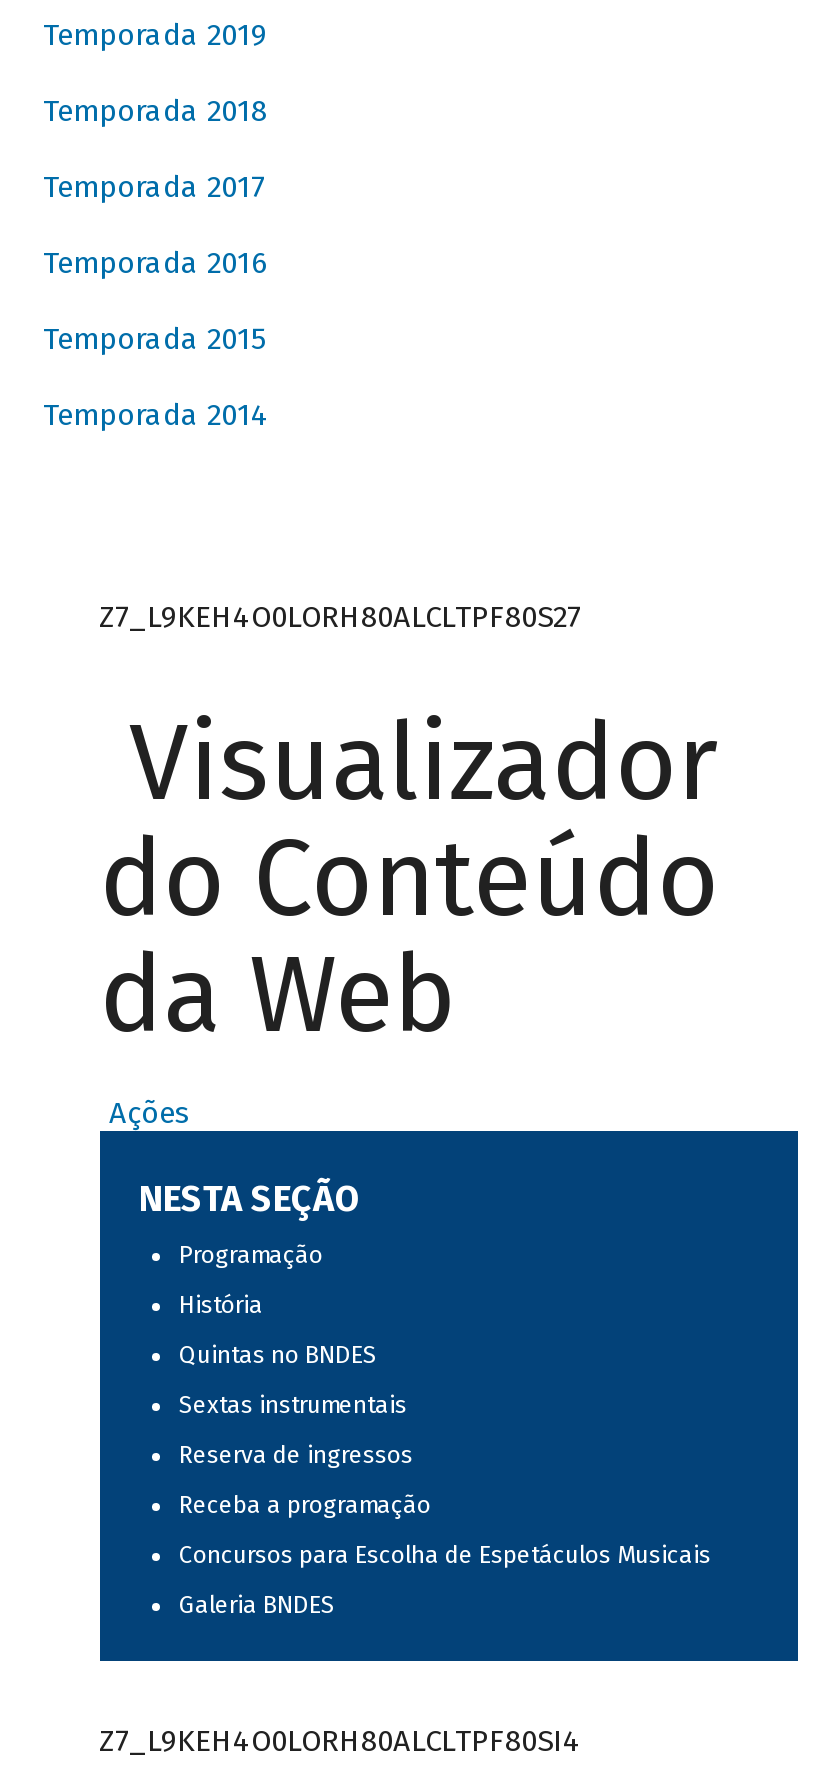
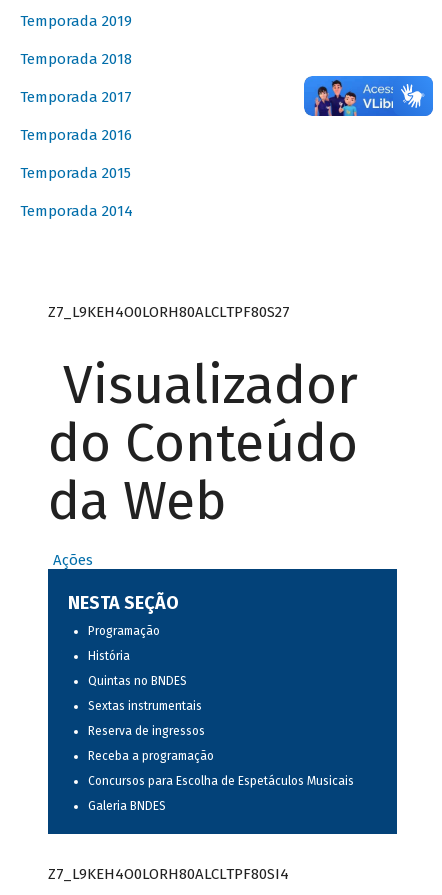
none -> [303,75,434,117] [image]

